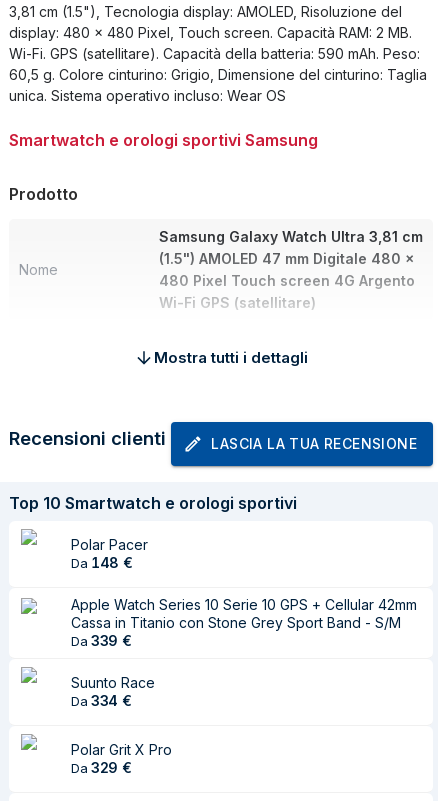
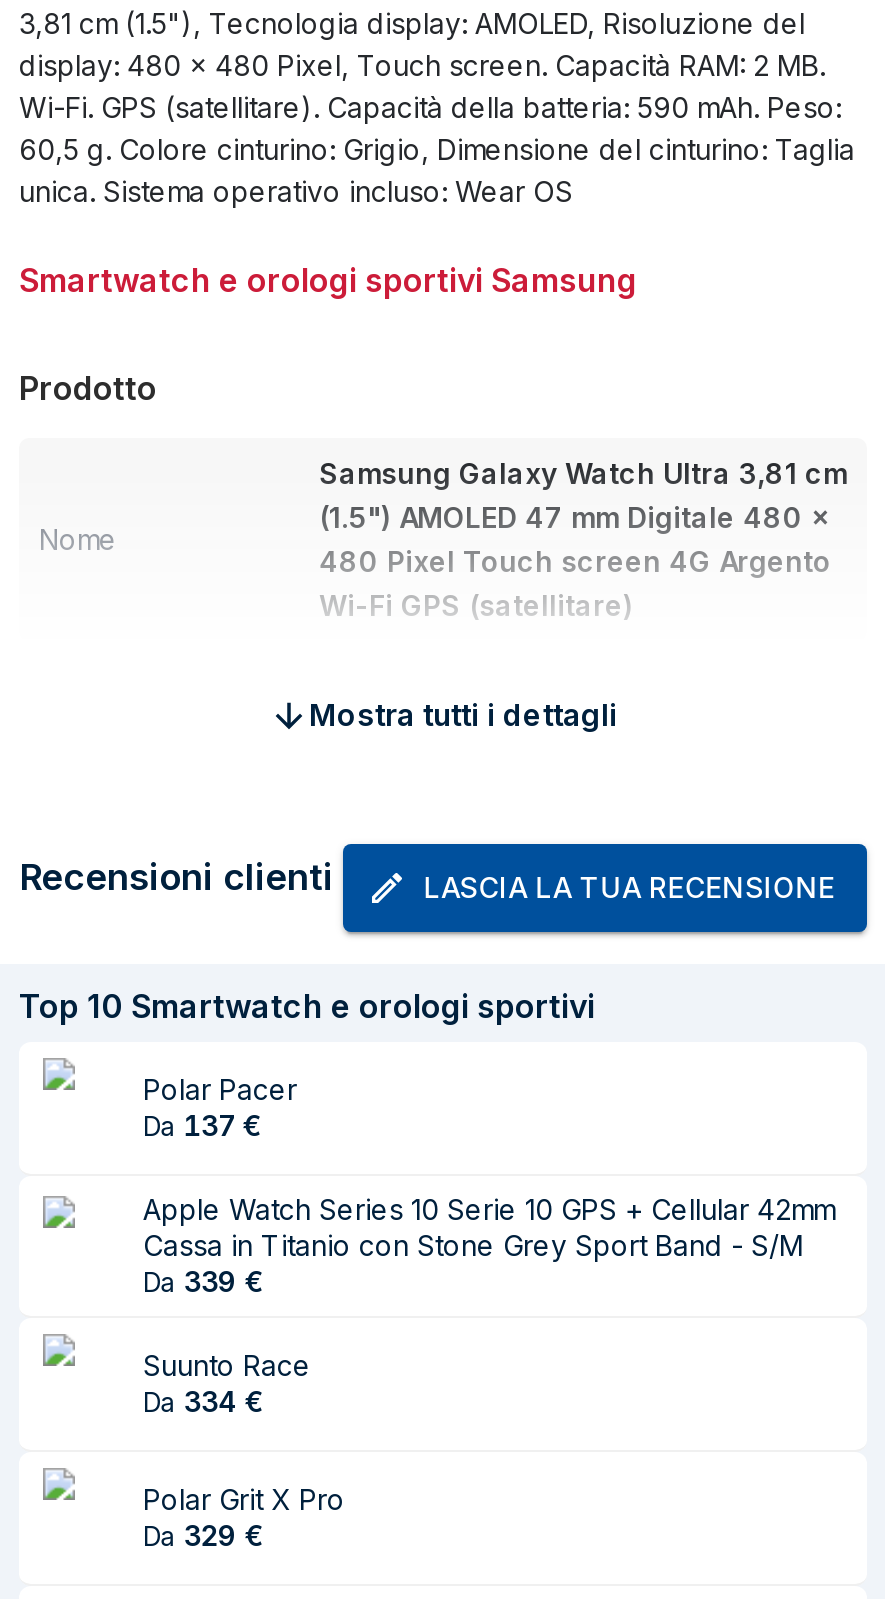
[71,554,132,571] Da 148 € -> [143,1108,262,1142] Da 137 €

